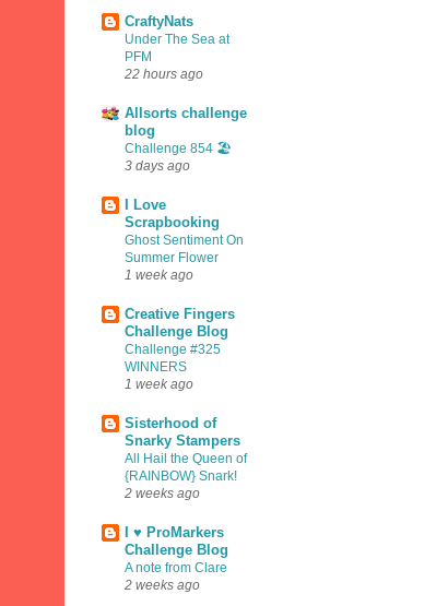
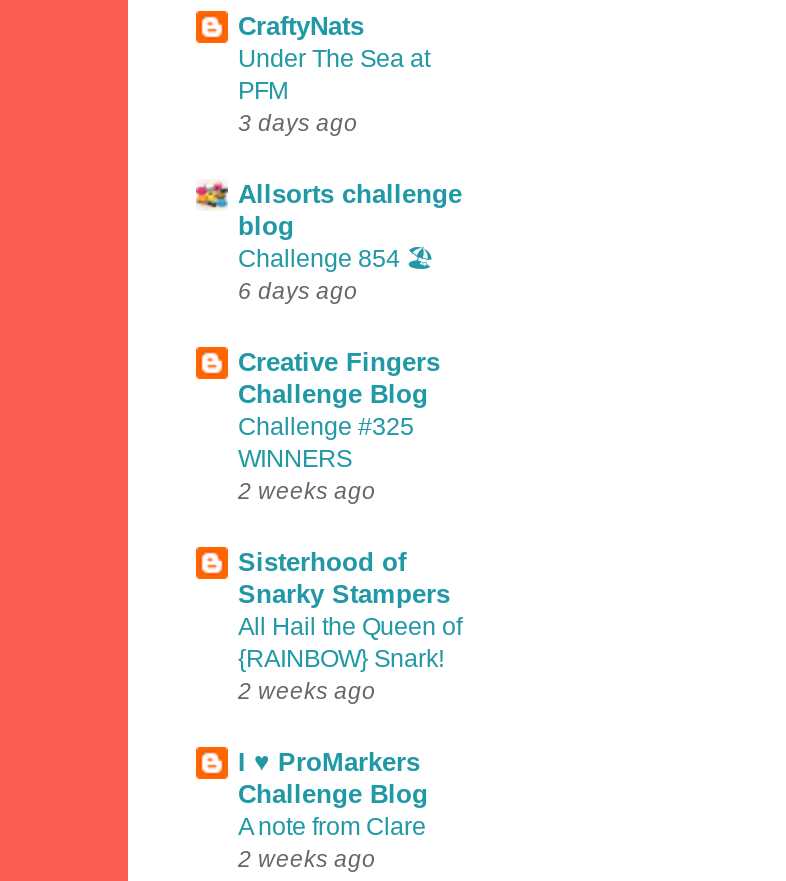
[125,67,203,81] 22 hours ago -> [238,109,358,135] 3 days ago
[125,158,244,282] 3 days ago | I Love | Scrapbooking | Ghost Sentiment On | Summer Flower | 1 week ago -> [238,277,358,303] 6 days ago
[125,377,193,391] 1 week ago -> [238,477,376,503] 2 weeks ago

